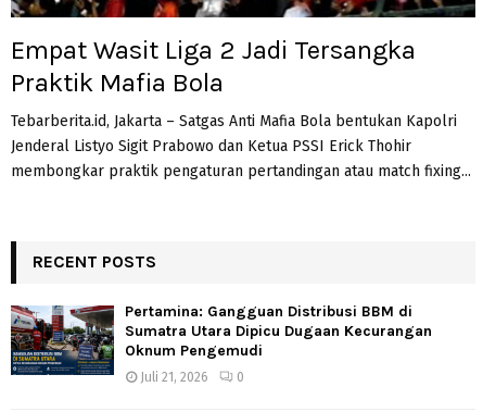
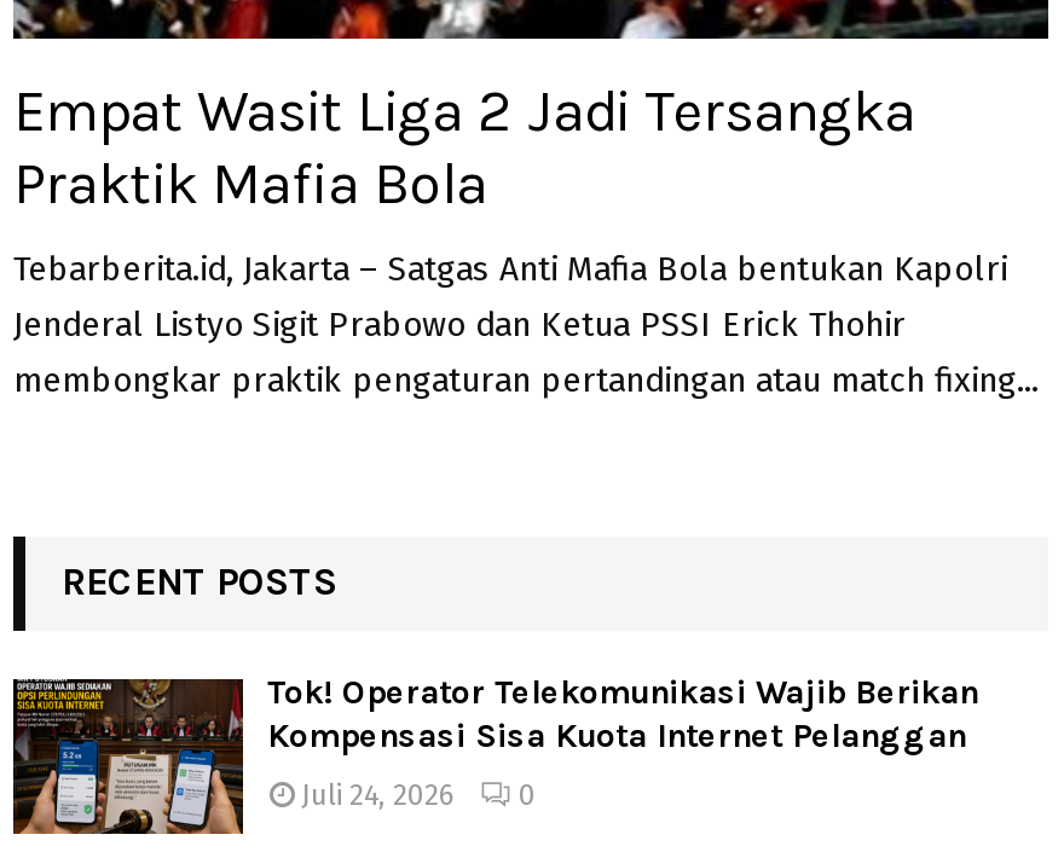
[10,303,432,395] [image] | Pertamina: Gangguan Distribusi BBM di | Sumatra Utara Dipicu Dugaan Kecurangan | Oknum Pengemudi -> [11,673,978,836] [image] | Tok! Operator Telekomunikasi Wajib Berikan | Kompensasi Sisa Kuota Internet Pelanggan
[140,370,244,385] Juli 21, 2026 0 -> [301,779,536,813] Juli 24, 2026 0

